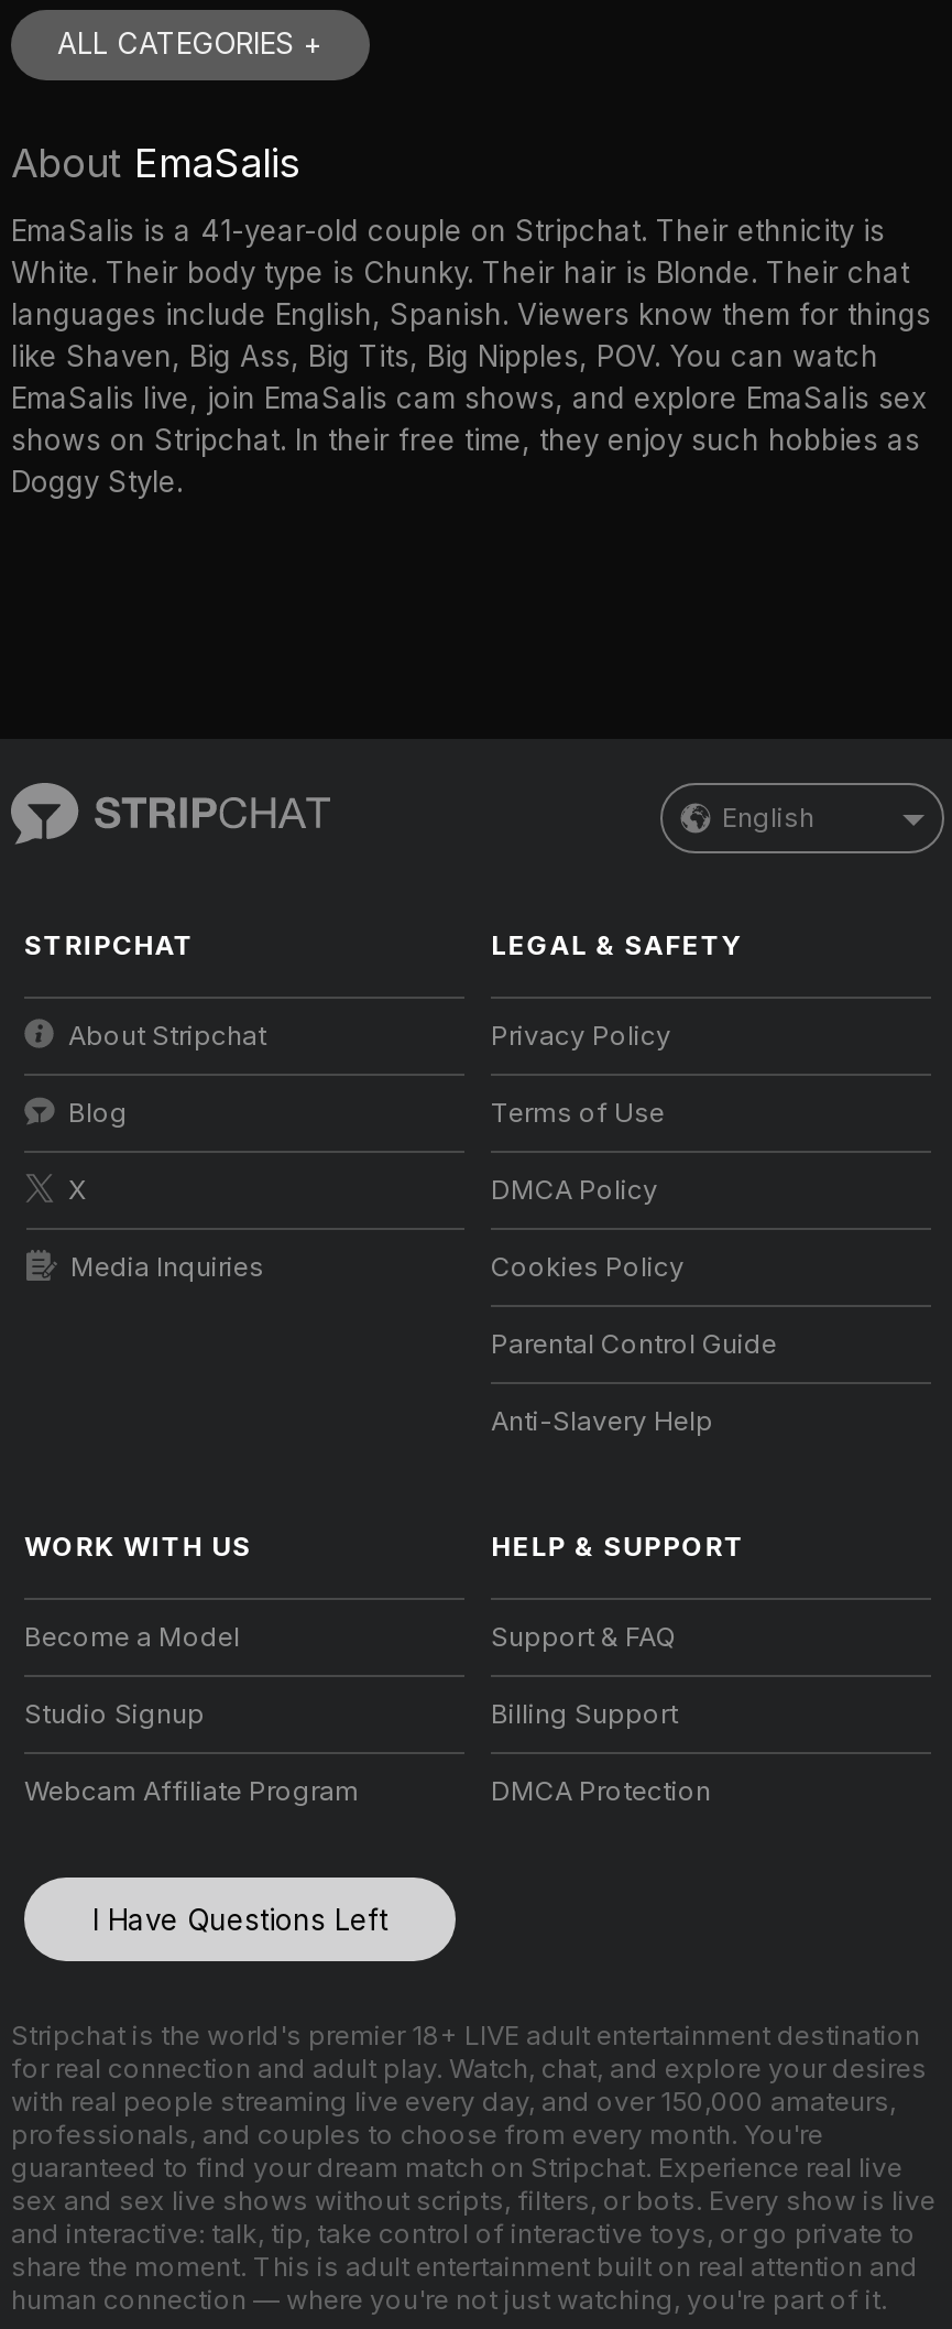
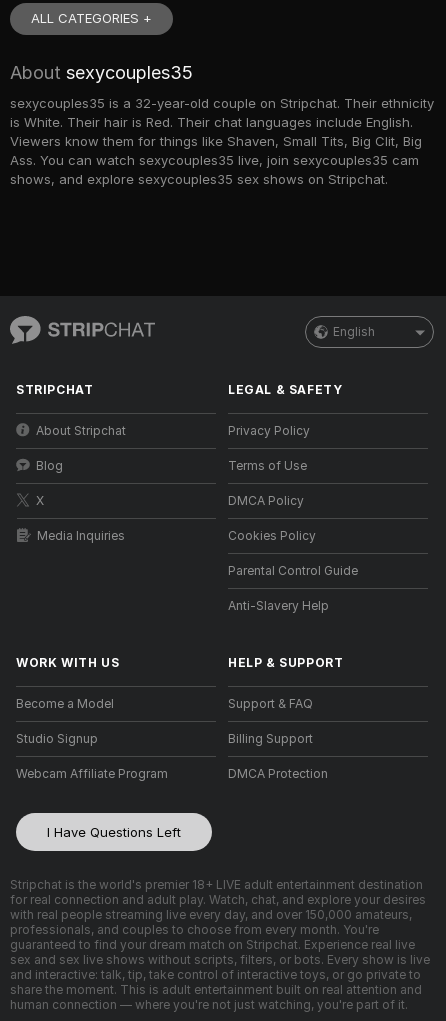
[11,141,299,187] About EmaSalis -> [10,62,193,83] About sexycouples35
[11,213,931,499] EmaSalis is a 41-year-old couple on Stripchat. Their ethnicity is | White. Their body type is Chunky. Their hair is Blonde. Their chat | languages include English, Spanish. Viewers know them for things | like Shaven, Big Ass, Big Tits, Big Nipples, POV. You can watch | EmaSalis live, join EmaSalis cam shows, and explore EmaSalis sex | shows on Stripchat. In their free time, they enjoy such hobbies as | Doggy Style. -> [10,95,434,187] sexycouples35 is a 32-year-old couple on Stripchat. Their ethnicity | is White. Their hair is Red. Their chat languages include English. | Viewers know them for things like Shaven, Small Tits, Big Clit, Big | Ass. You can watch sexycouples35 live, join sexycouples35 cam | shows, and explore sexycouples35 sex shows on Stripchat.

